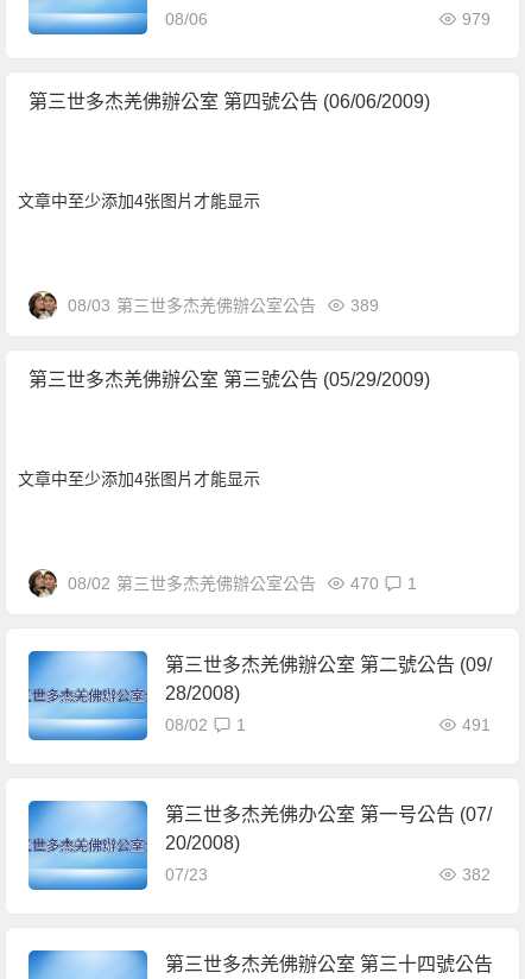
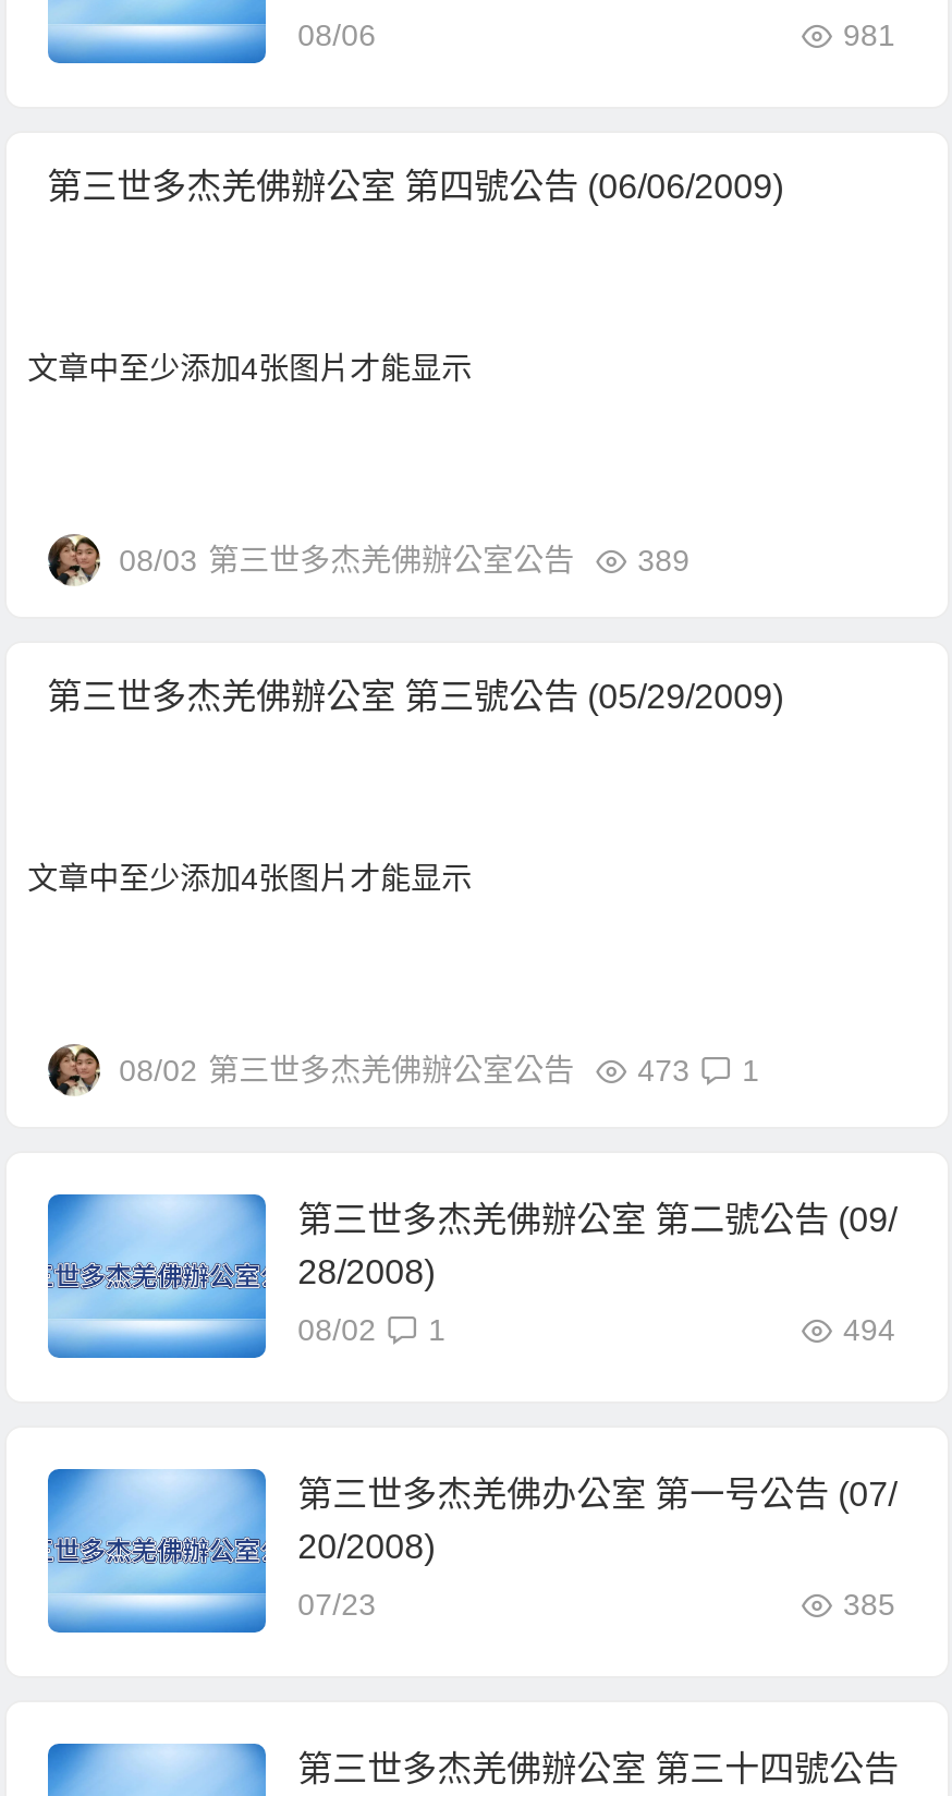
[462,10,491,29] 979 -> [843,17,895,52] 981
[67,574,416,593] 08/02 第三世多杰羌佛辦公室公告 470 1 -> [119,1053,759,1088] 08/02 第三世多杰羌佛辦公室公告 473 1
[462,715,491,734] 491 -> [843,1312,895,1347] 494
[462,865,491,884] 382 -> [843,1587,895,1622] 385

